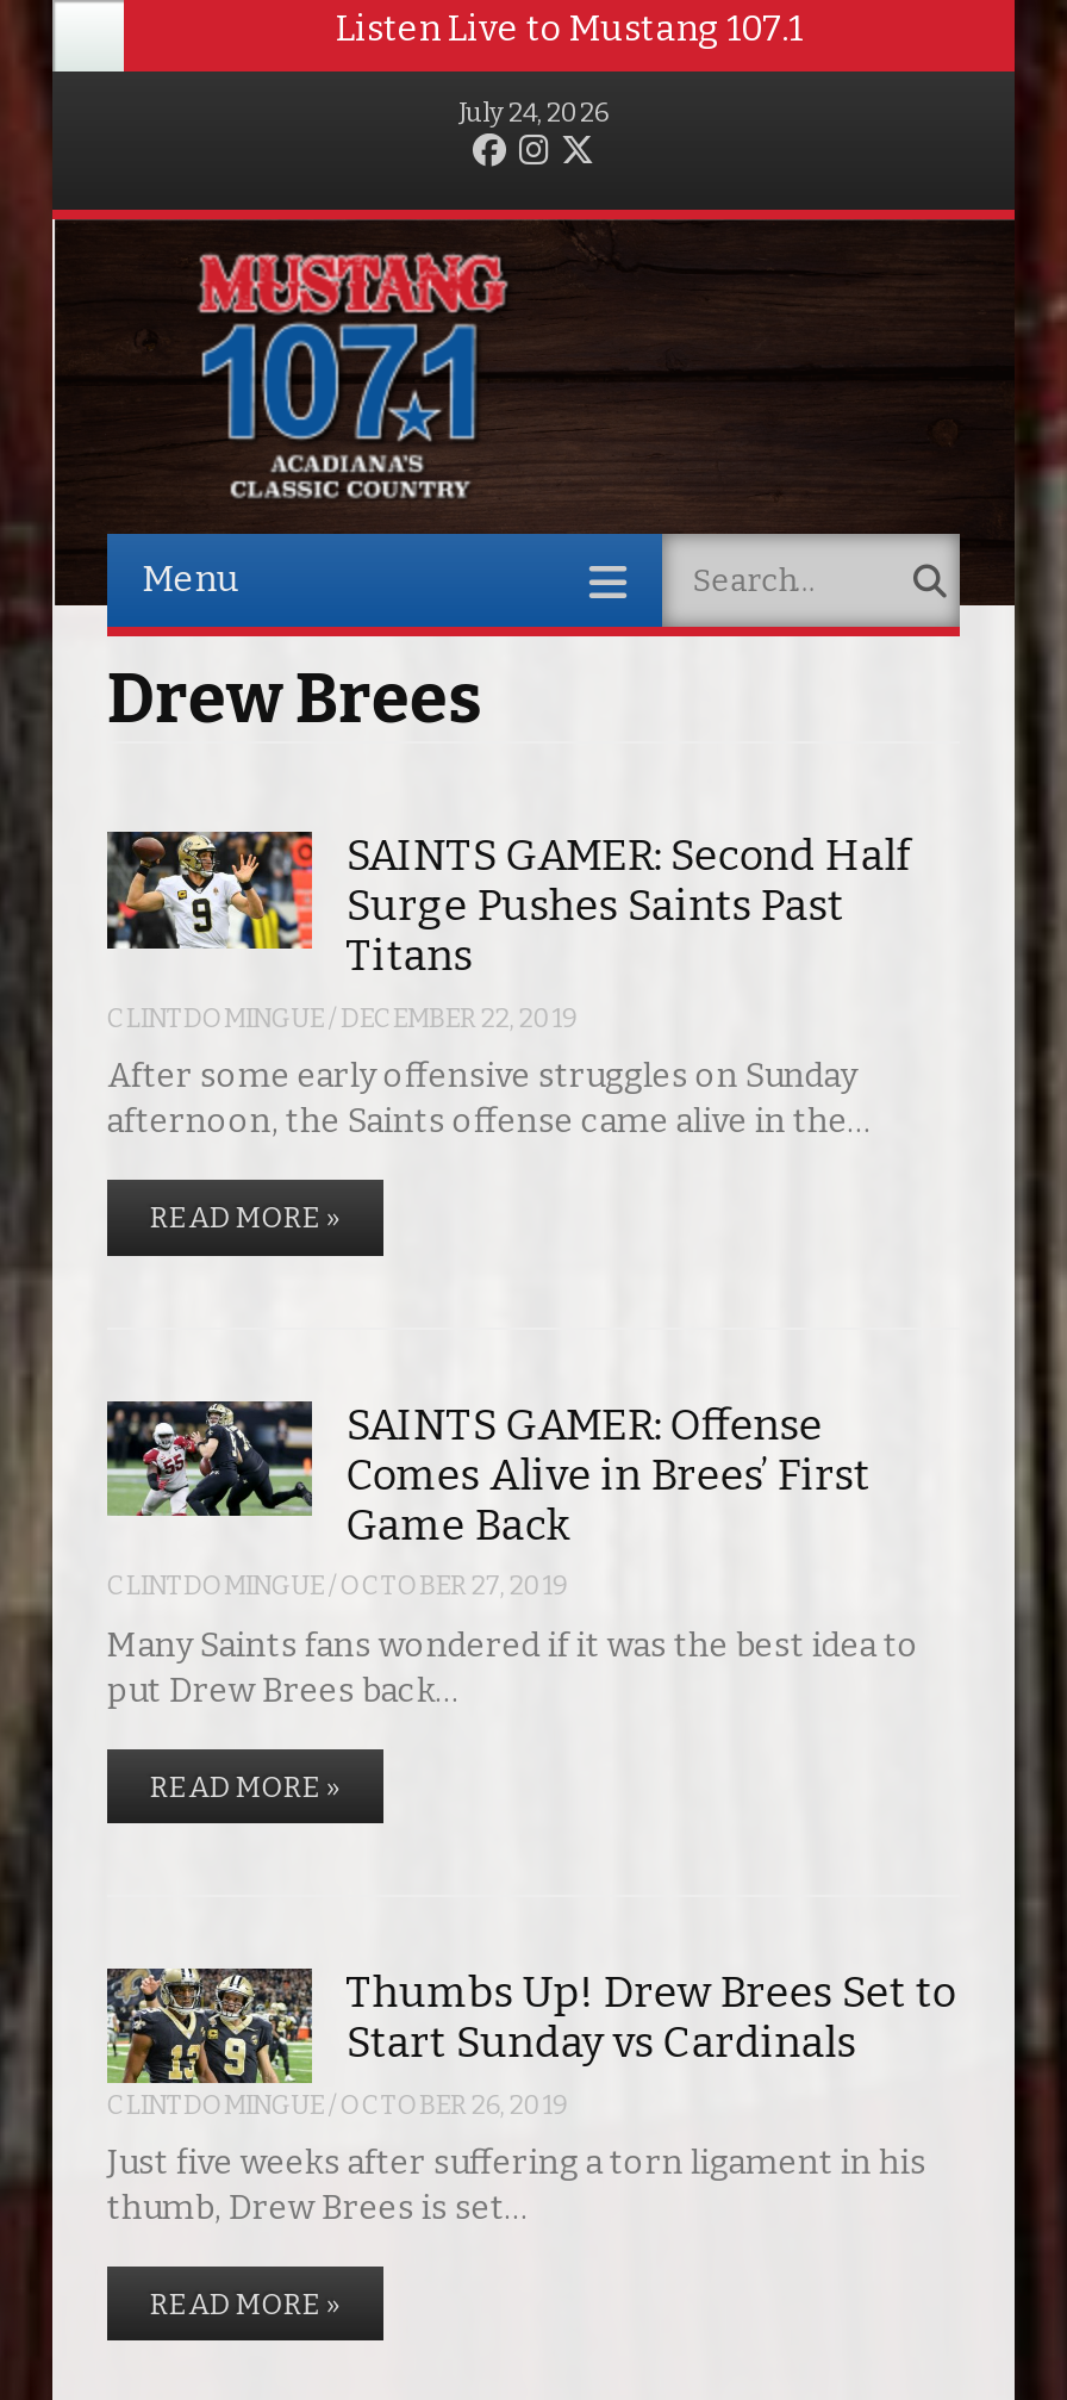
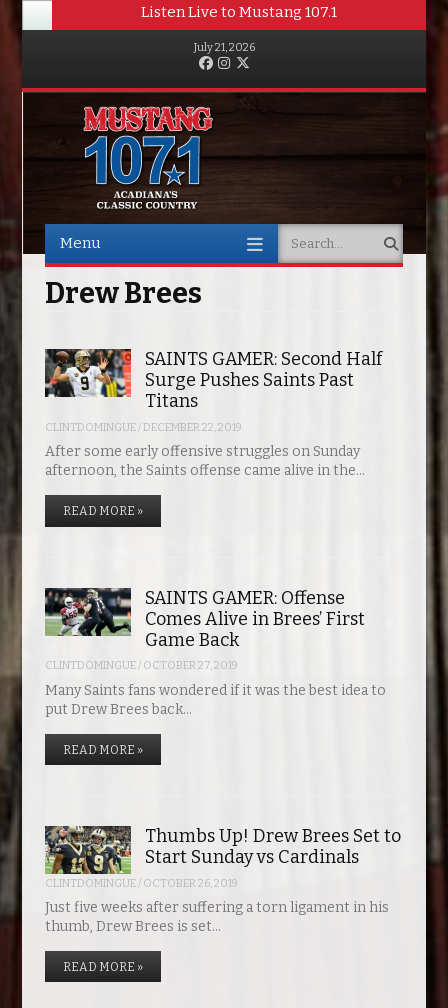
[458,98,609,129] July 24, 2026 -> [193,41,254,54] July 21, 2026

